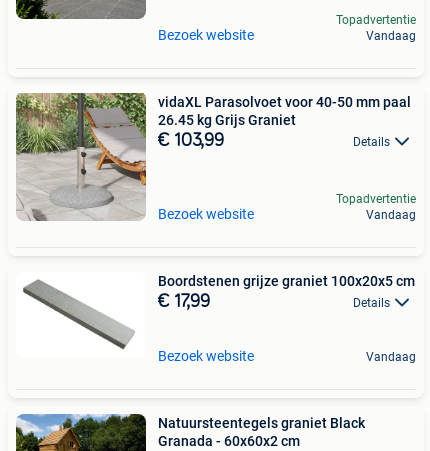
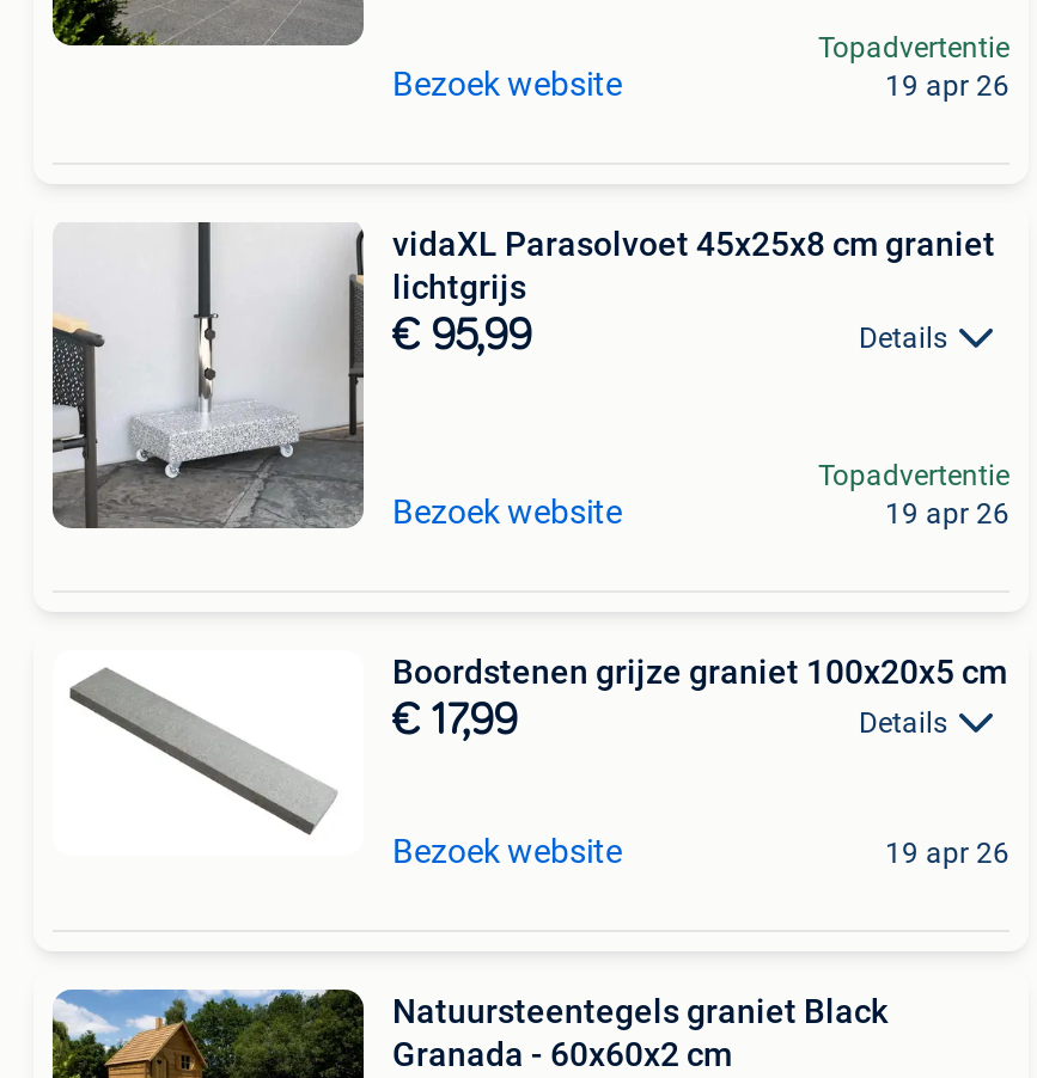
[366,29,416,43] Vandaag -> [885,69,1009,102] 19 apr 26
[15,92,411,220] [image] | vidaXL Parasolvoet voor 40-50 mm paal | 26.45 kg Grijs Graniet | € 103,99 -> [53,222,995,528] [image] | vidaXL Parasolvoet 45x25x8 cm graniet | lichtgrijs | € 95,99
[366,208,416,222] Vandaag -> [885,496,1009,530] 19 apr 26
[366,350,416,364] Vandaag -> [885,837,1009,870] 19 apr 26

